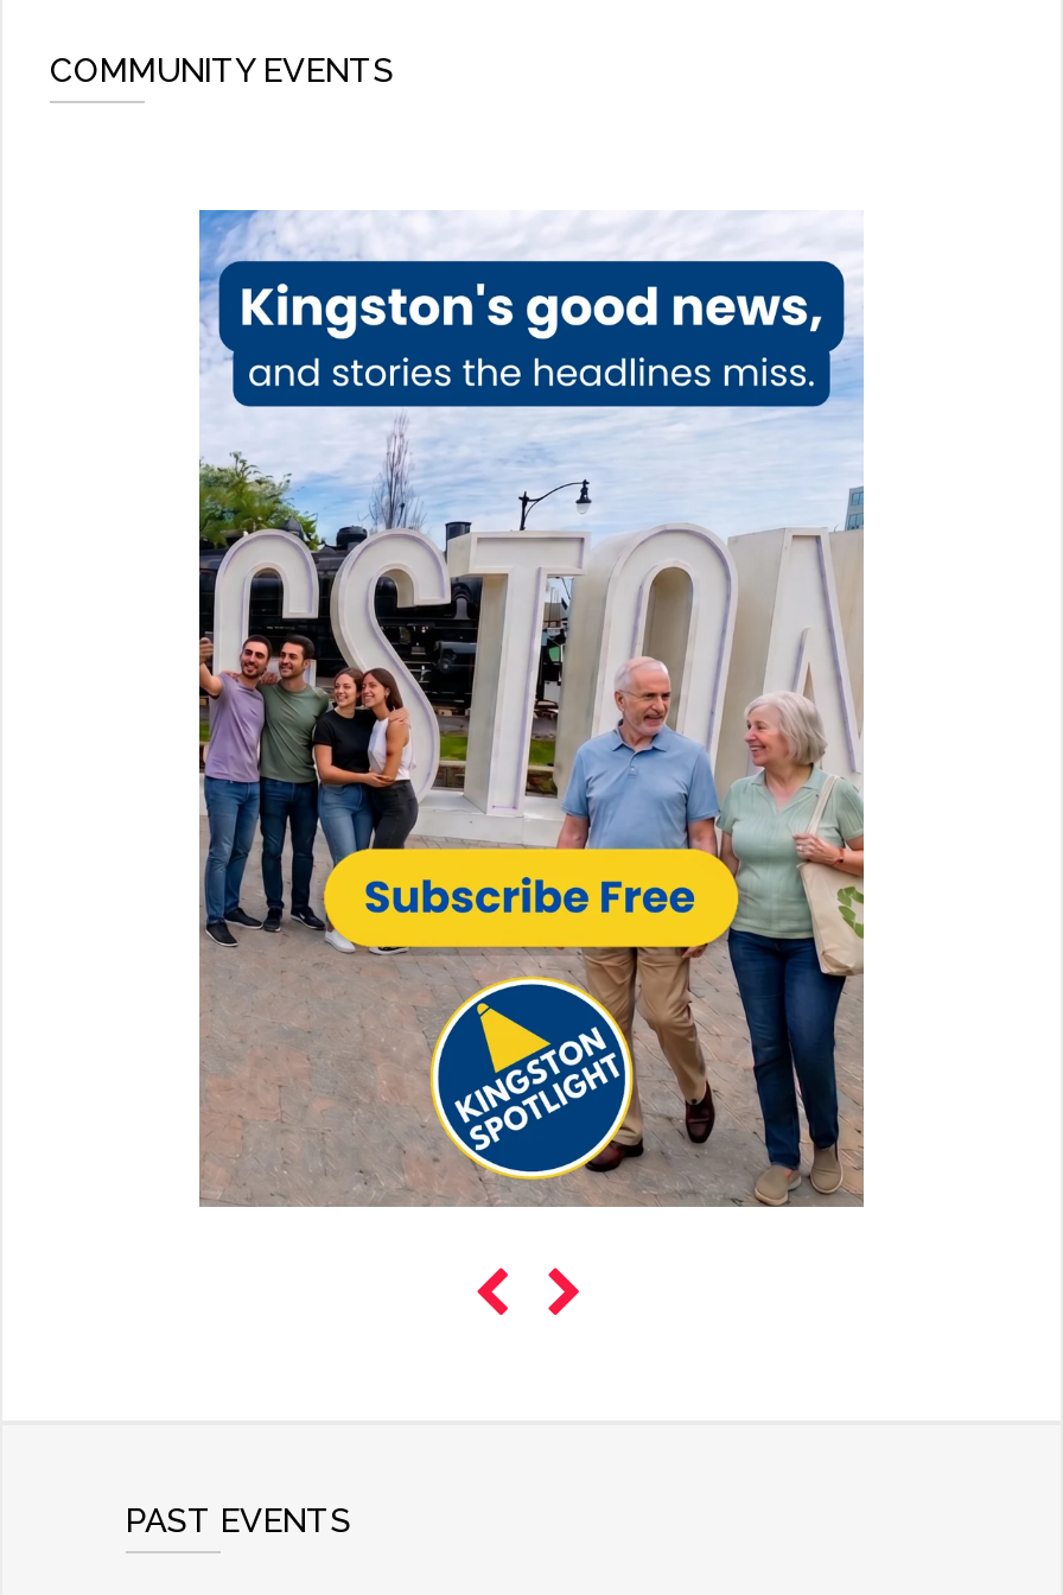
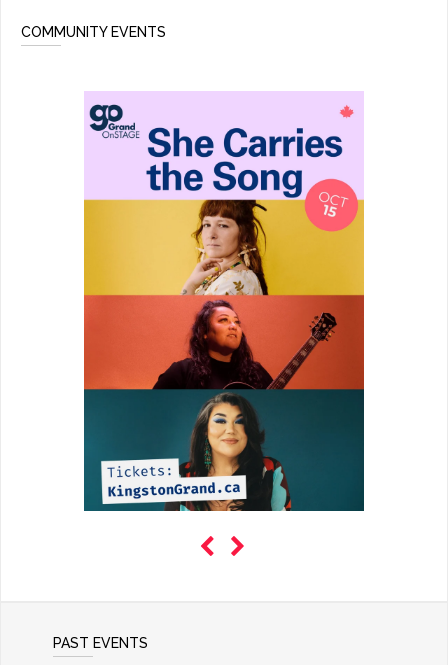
[197,208,866,1209] [image] -> [83,91,365,512] [image]

